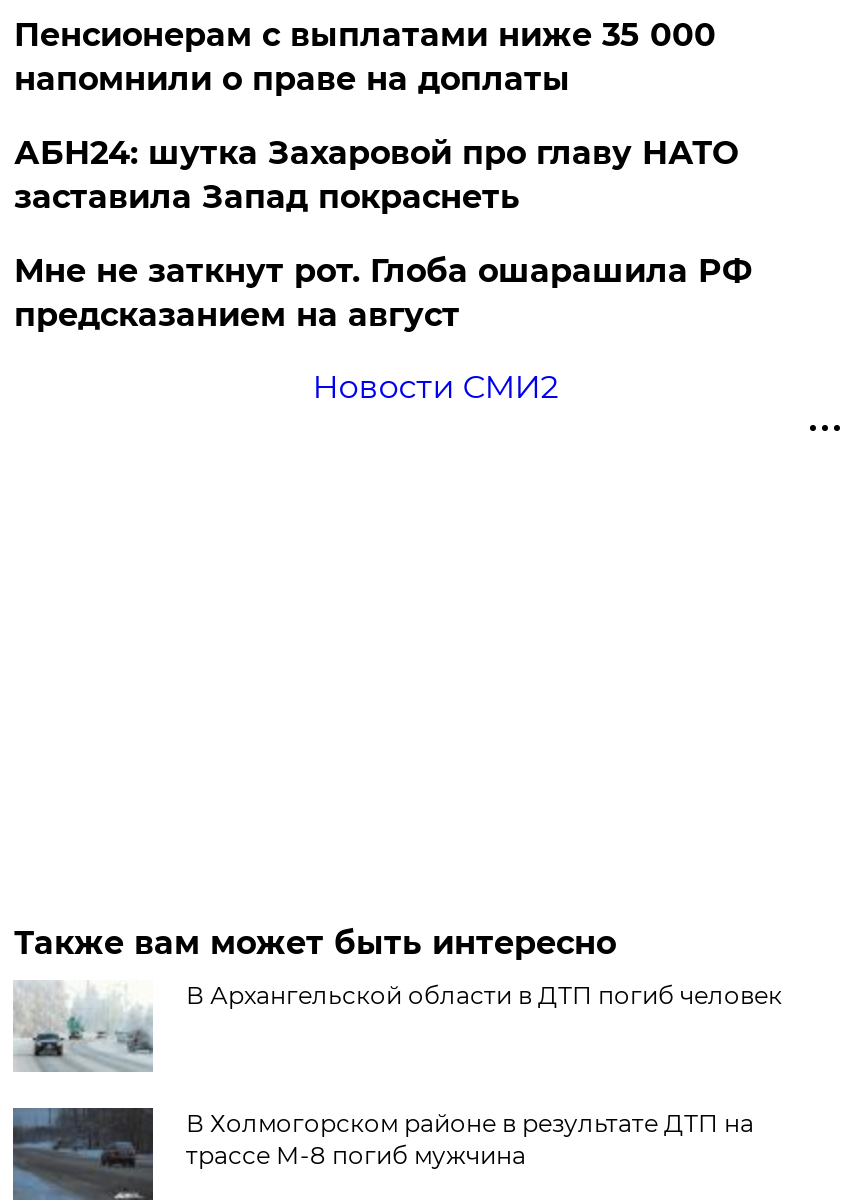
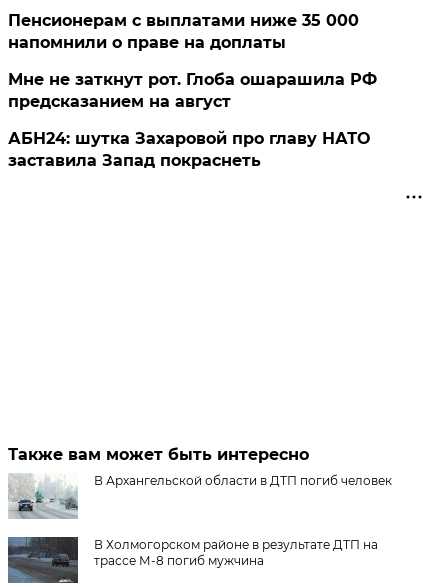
moved [14,133,738,215] -> [8,129,370,170]: АБН24: шутка Захаровой про главу НАТО | заставила Запад покраснеть
moved [14,251,752,333] -> [8,70,377,111]: Мне не заткнут рот. Глоба ошарашила РФ | предсказанием на август
[312,367,558,405] Новости СМИ2 -> none

